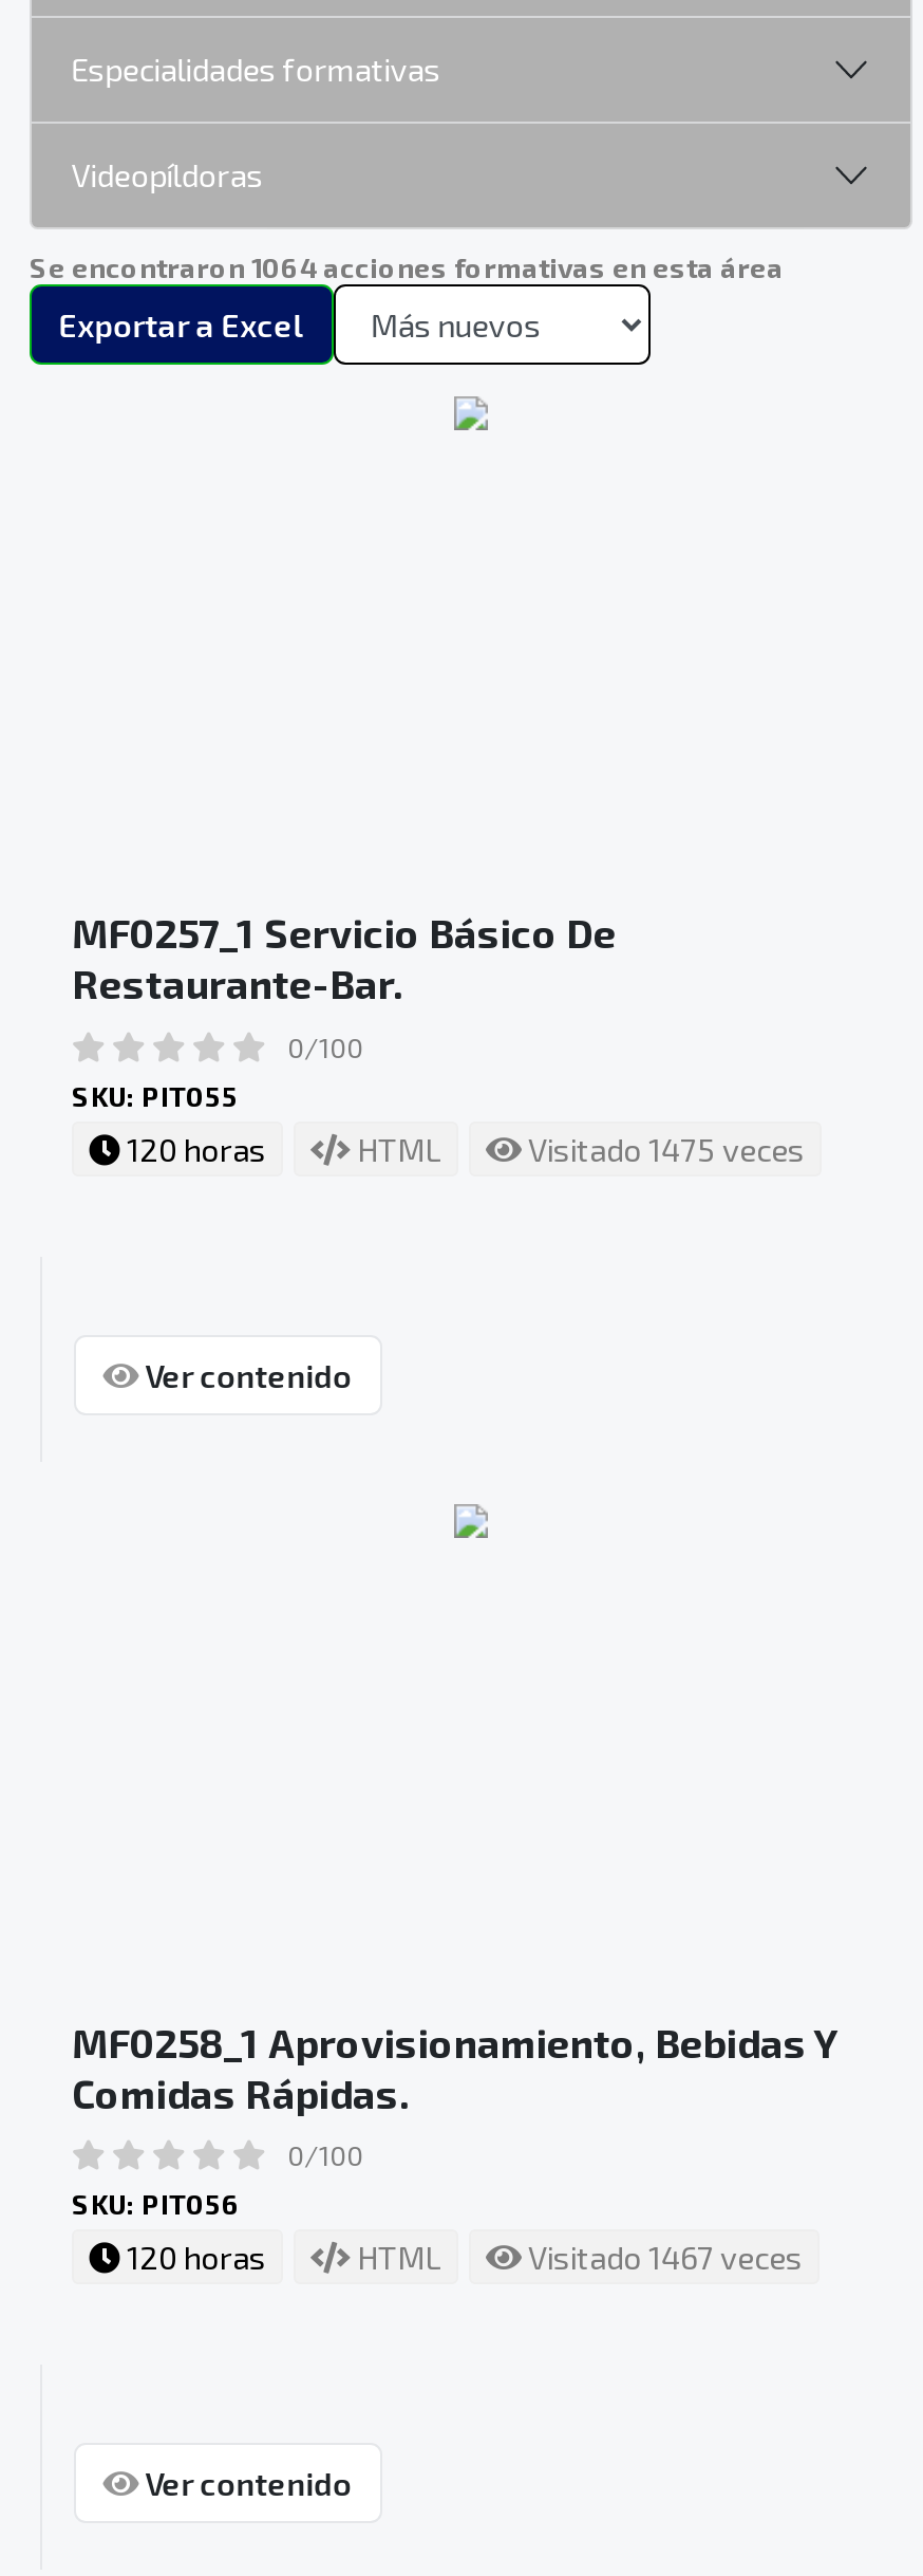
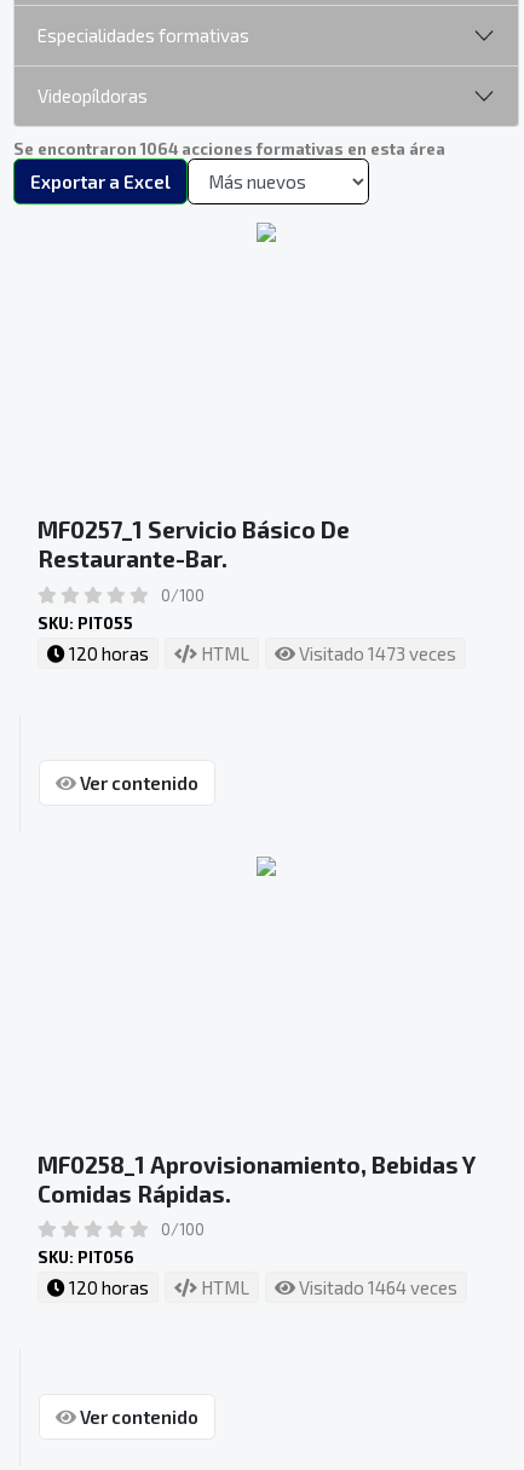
[522,1130,805,1168] Visitado 1475 veces -> [295,643,456,664] Visitado 1473 veces
[522,2239,803,2277] Visitado 1467 veces -> [295,1277,457,1299] Visitado 1464 veces

